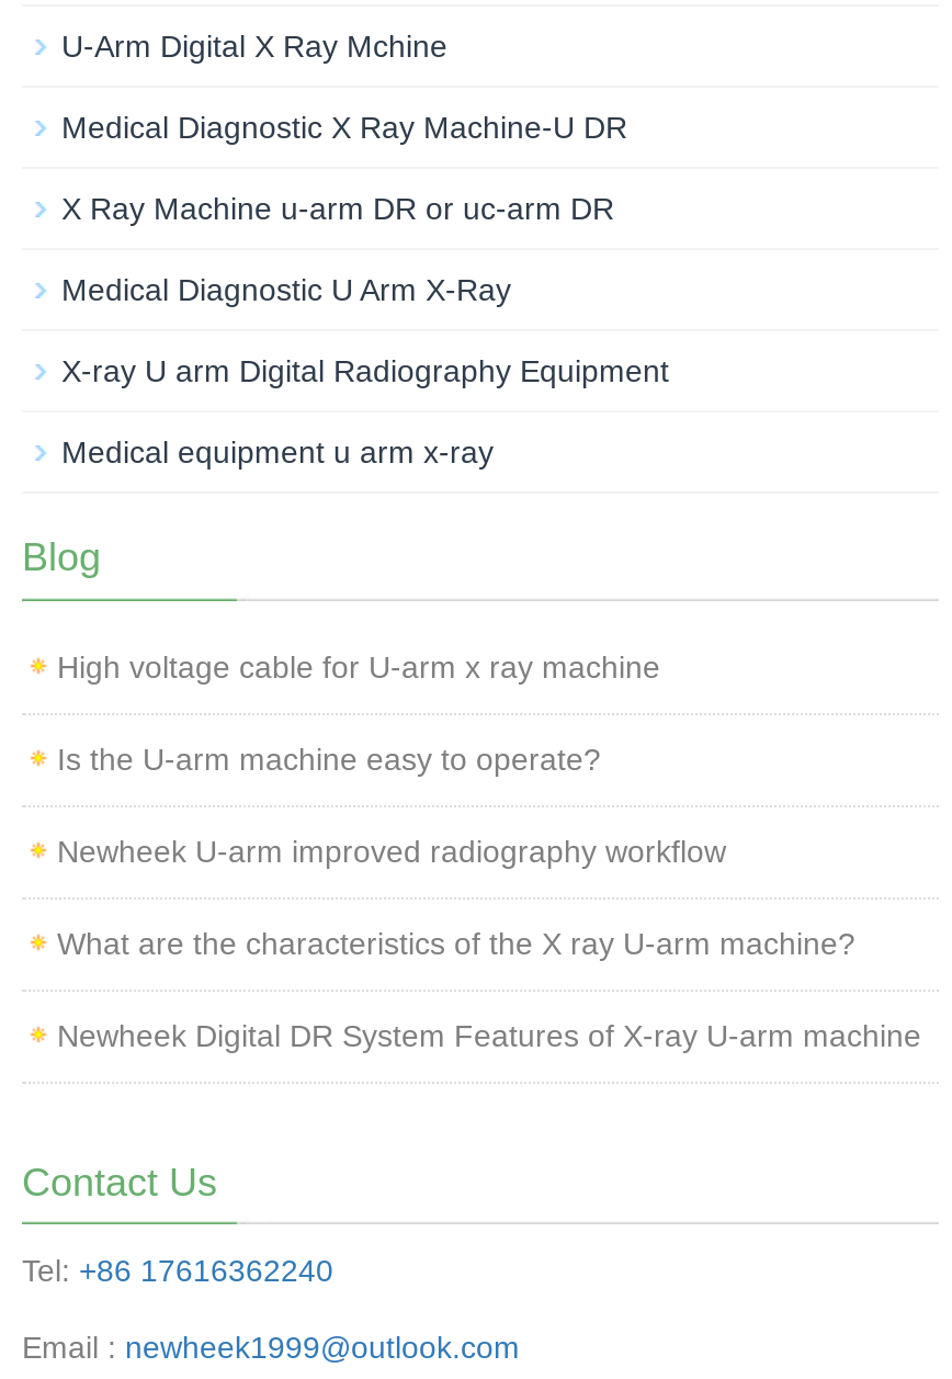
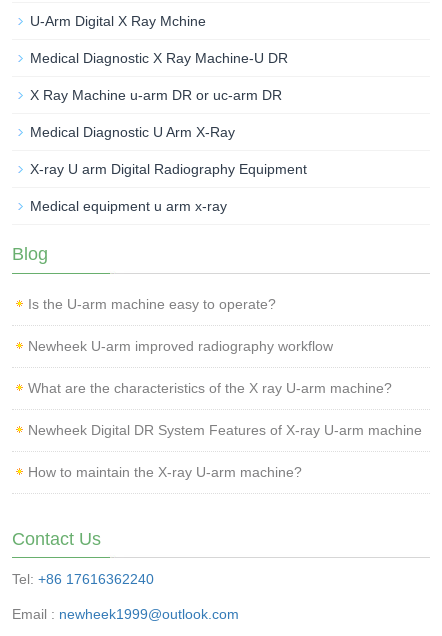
[57,649,660,685] High voltage cable for U-arm x ray machine -> none
moved [57,742,921,1053] -> [28,296,422,438]: Is the U-arm machine easy to operate? | Newheek U-arm improved radiography workflow | What are the characteristics of the X ray U-arm machine? | Newheek Digital DR System Features of X-ray U-arm machine
none -> [28,464,302,480] How to maintain the X-ray U-arm machine?

